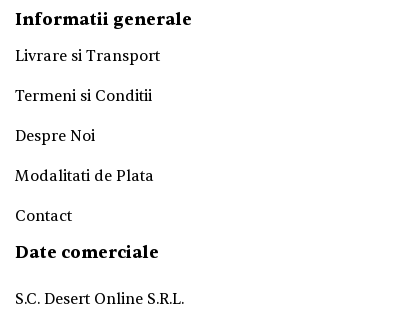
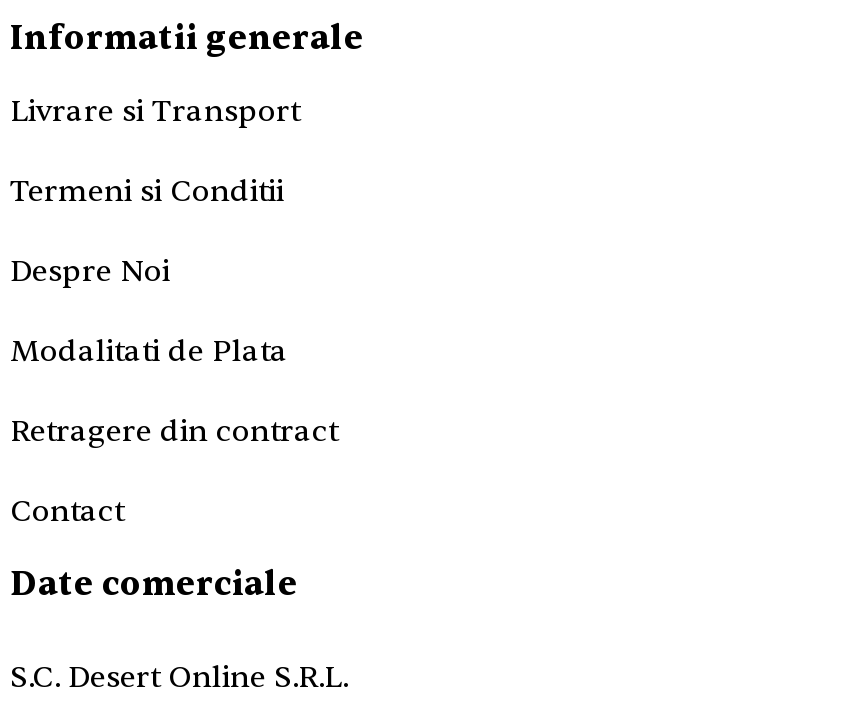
none -> [10,413,338,451] Retragere din contract

